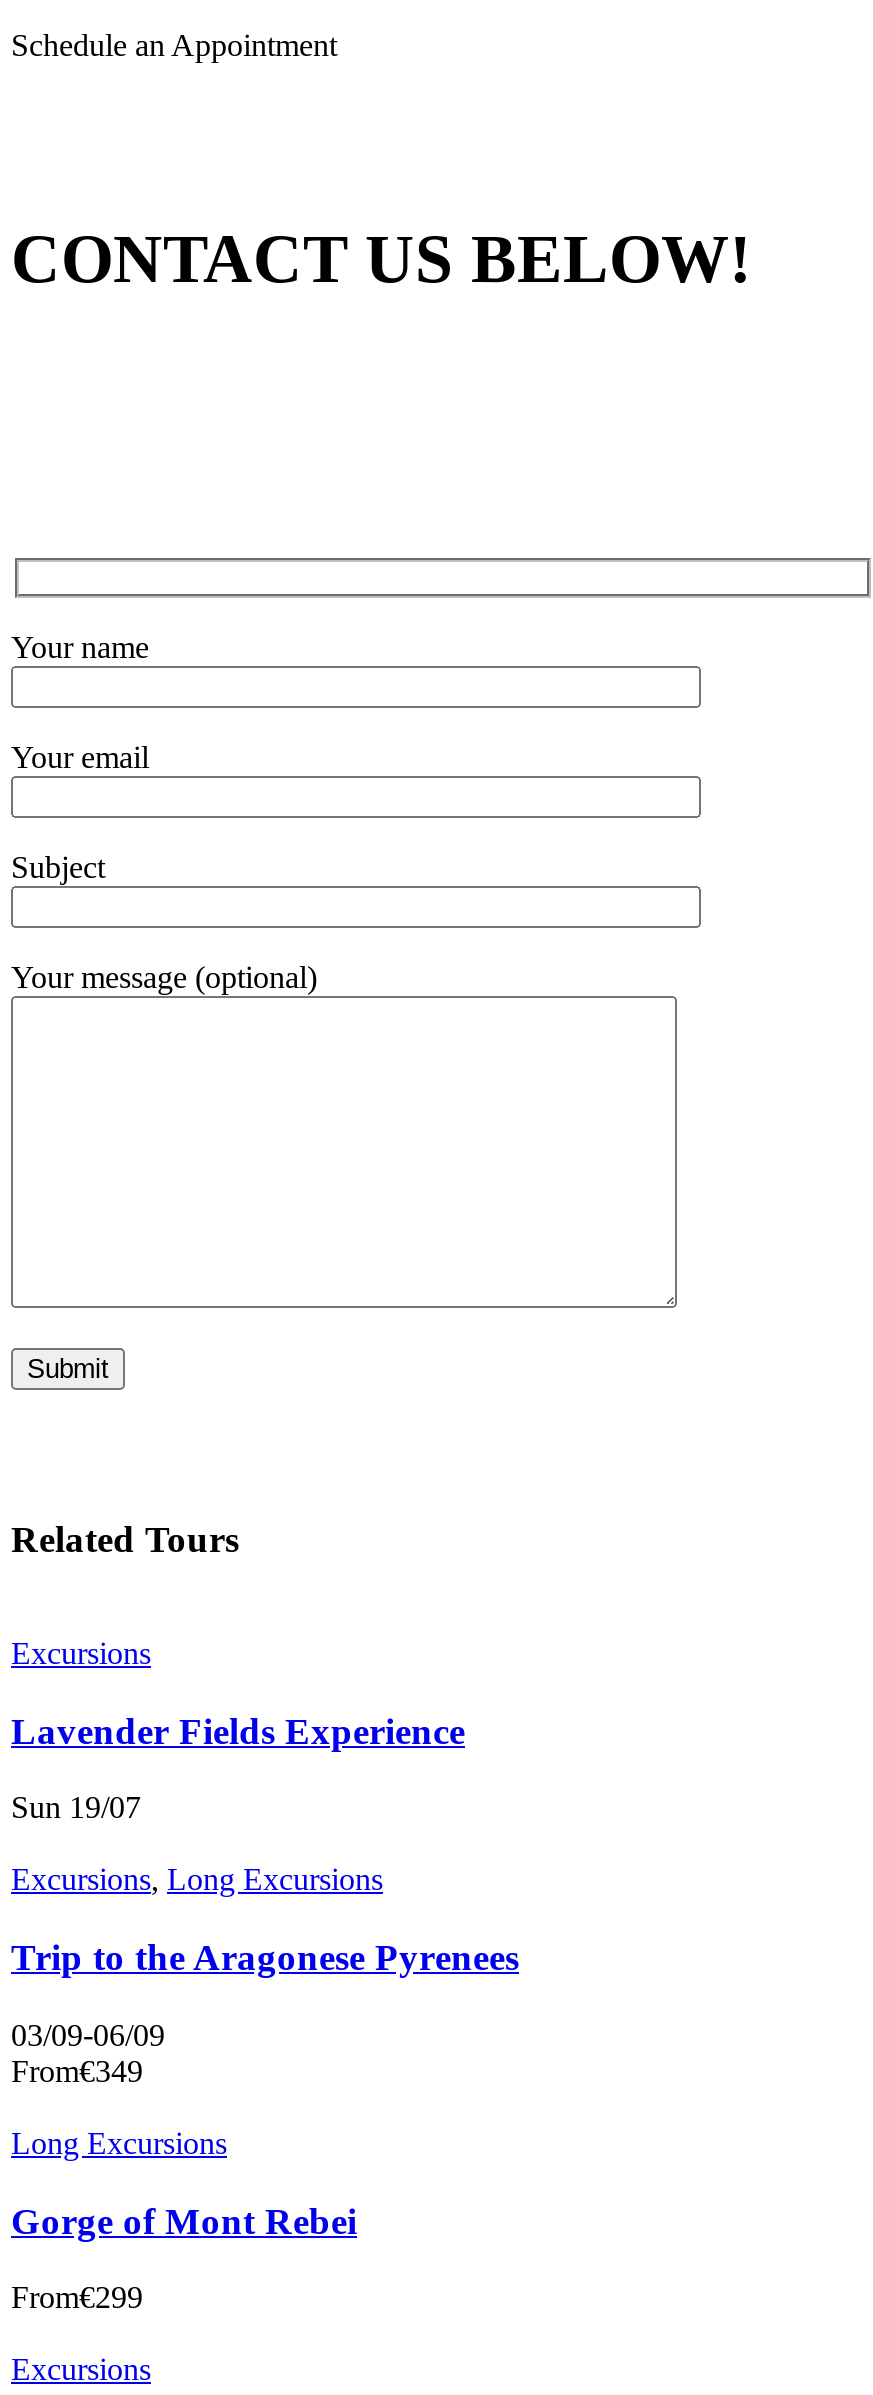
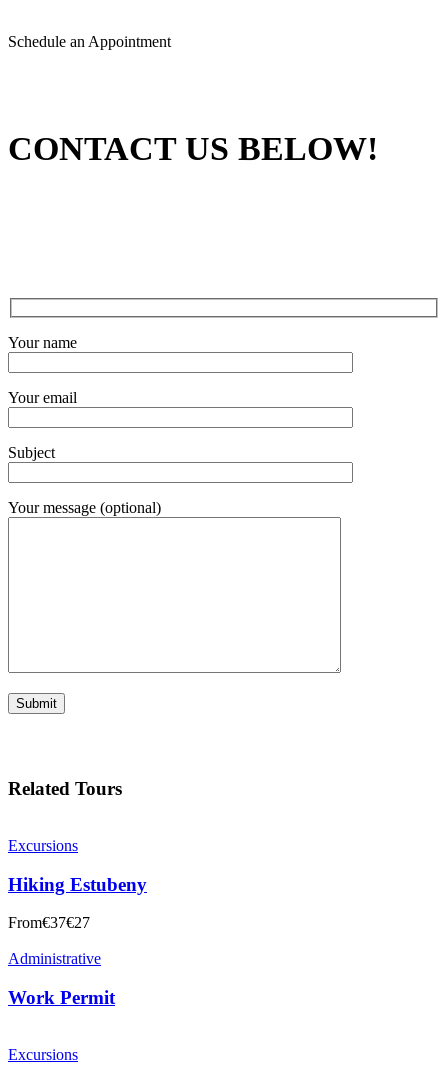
[11,1709,519,2315] Lavender Fields Experience | Sun 19/07 | Excursions, Long Excursions | Trip to the Aragonese Pyrenees | 03/09-06/09 | From€349 | Long Excursions | Gorge of Mont Rebei | From€299 -> [8,874,147,1008] Hiking Estubeny | From€37€27 | Administrative | Work Permit

